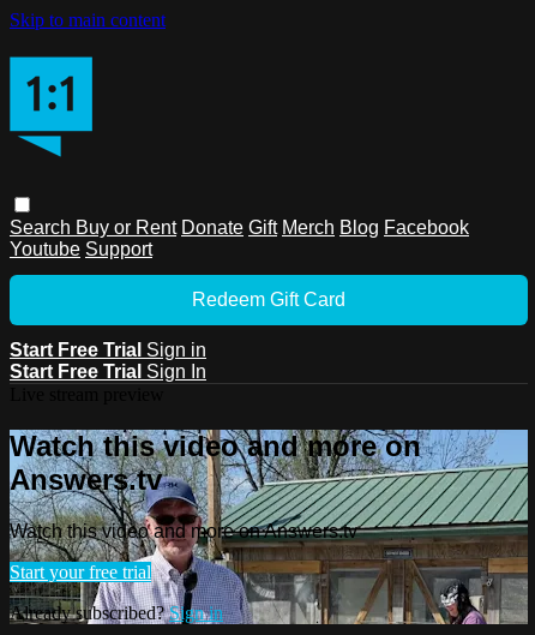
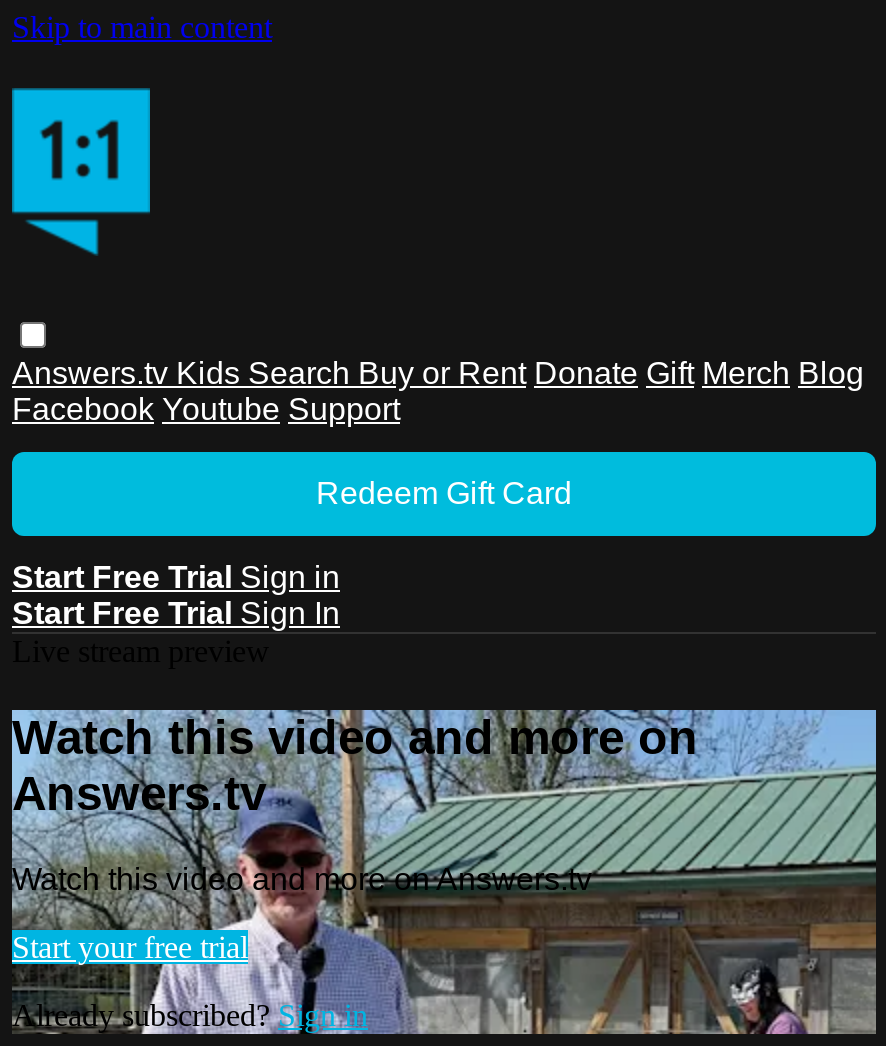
[10,217,469,259] Search Buy or Rent Donate Gift Merch Blog Facebook | Youtube Support -> [12,356,864,426] Answers.tv Kids Search Buy or Rent Donate Gift Merch Blog | Facebook Youtube Support

